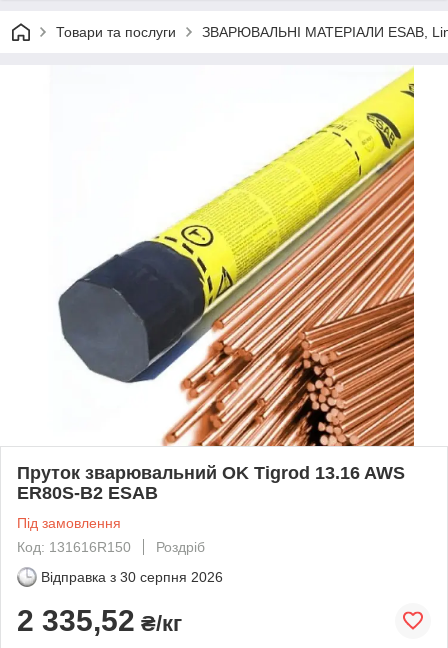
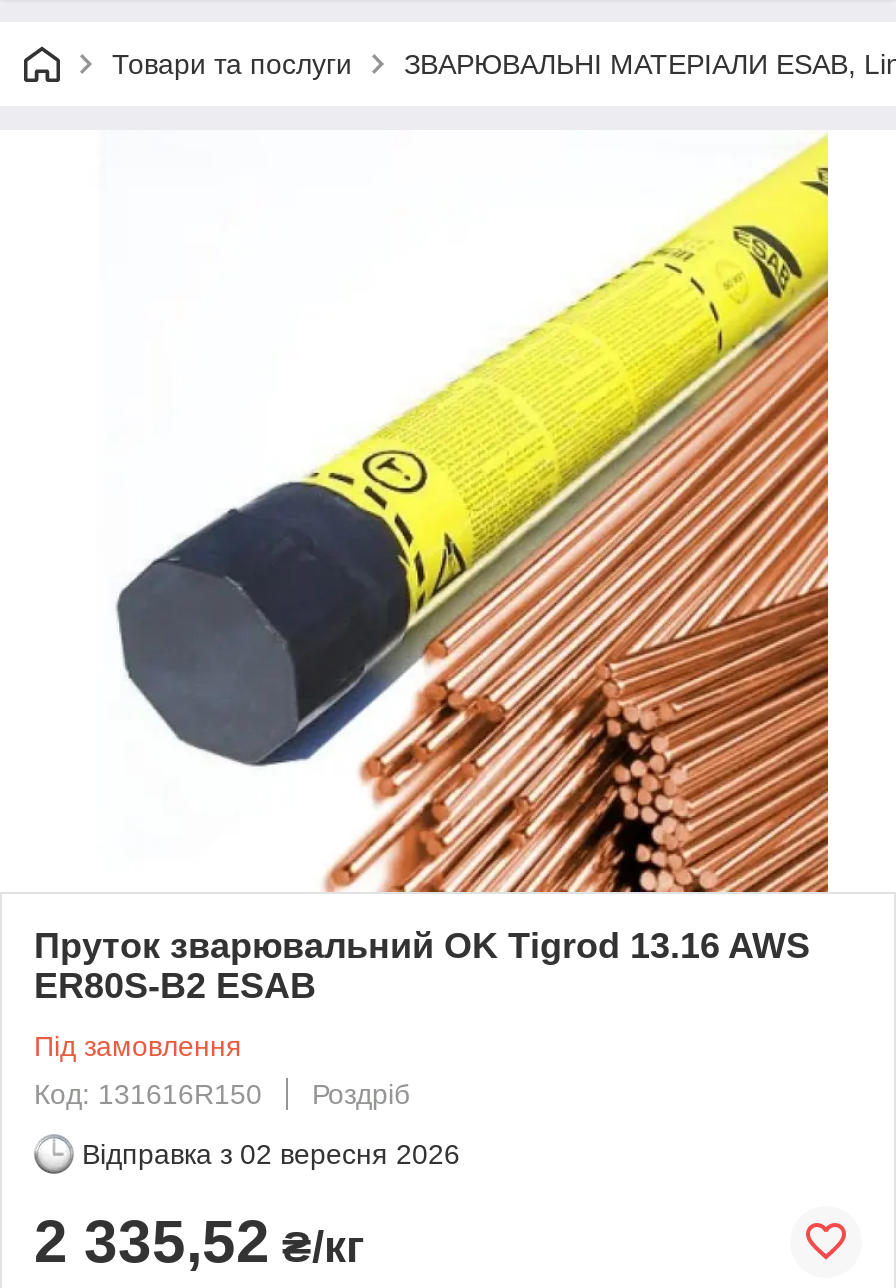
[41,569,223,585] Відправка з 30 серпня 2026 -> [82,1138,460,1170] Відправка з 02 вересня 2026

